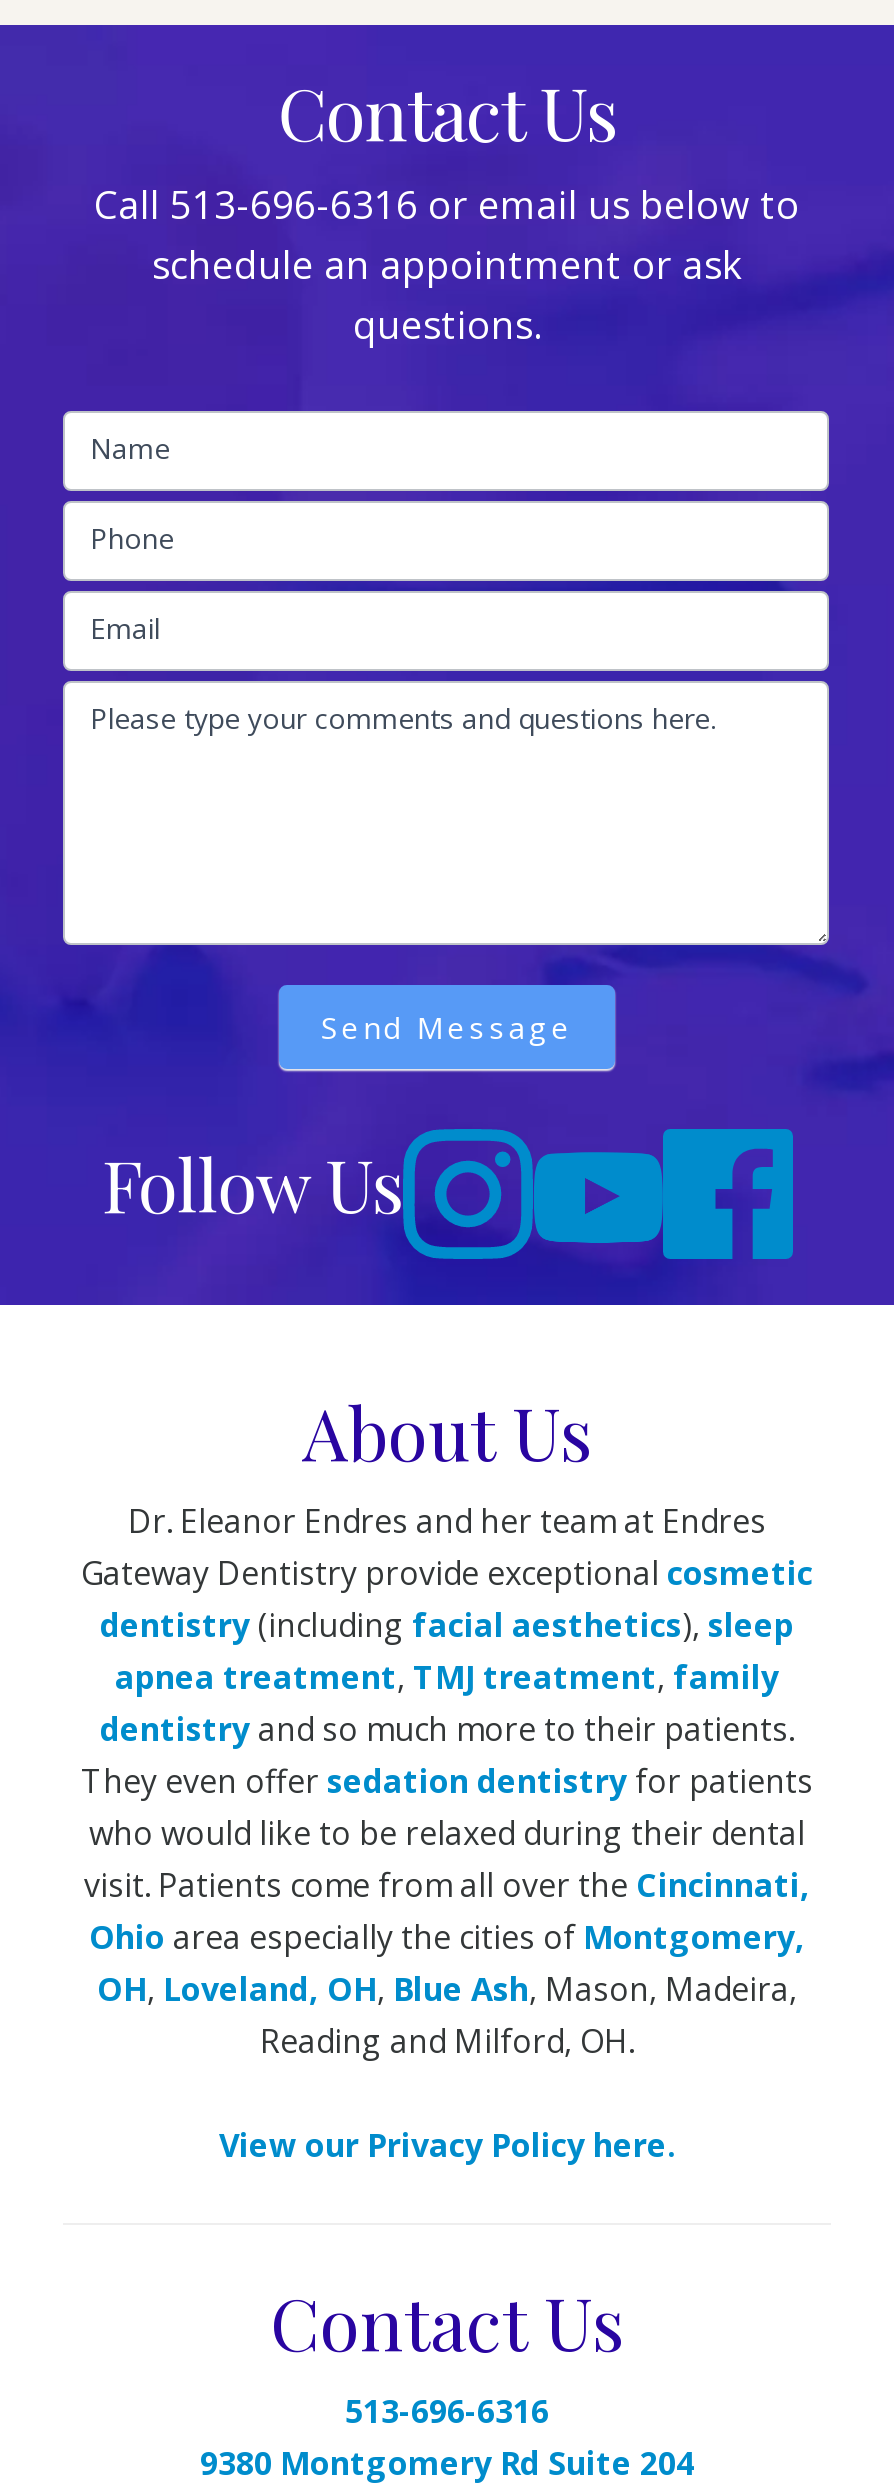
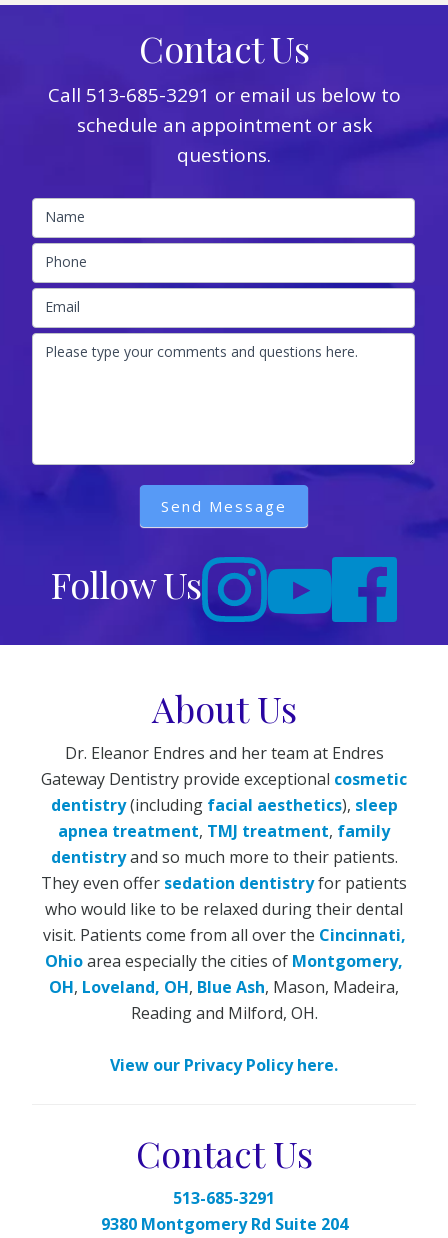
[94,180,800,232] Call 513-696-6316 or email us below to -> [47,82,400,108] Call 513-685-3291 or email us below to
[345,2388,549,2432] 513-696-6316 -> [173,1187,275,1209] 513-685-3291

